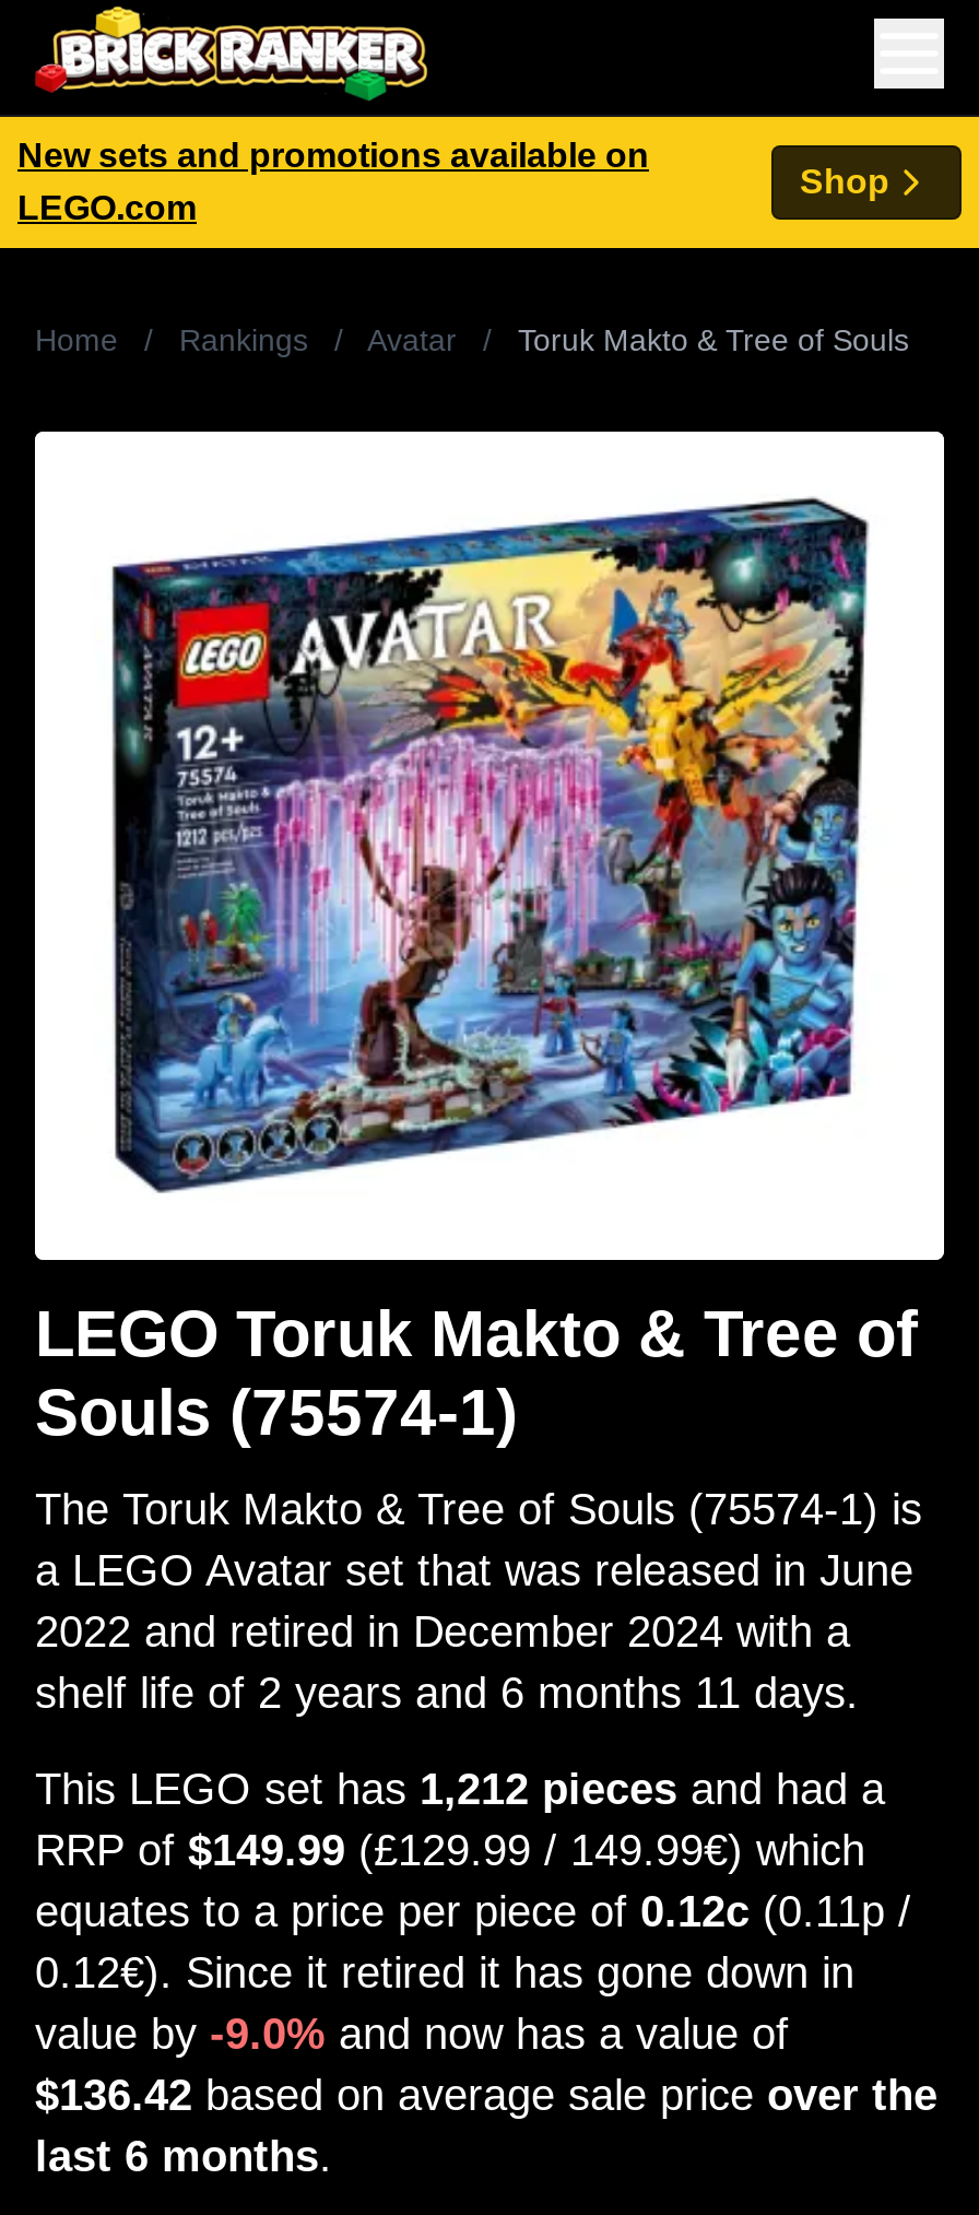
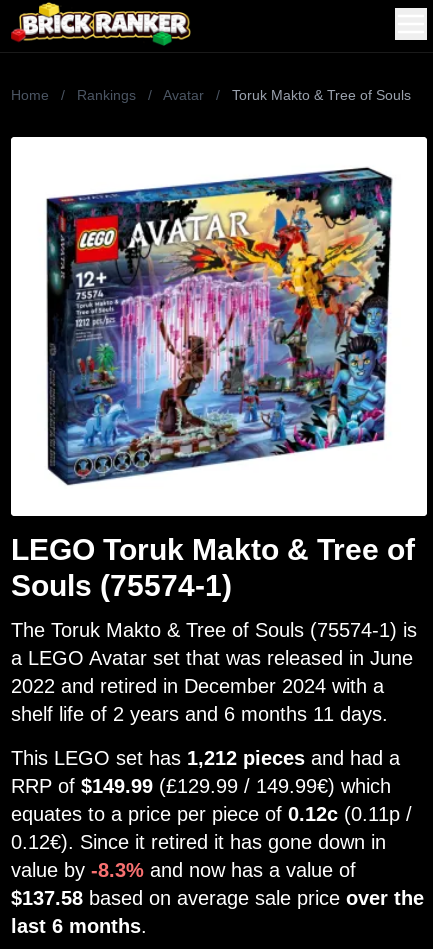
[7,115,972,250] [image] | New sets and promotions available on | LEGO.com -> none
[800,163,889,200] Shop -> none
[35,2010,789,2058] value by -9.0% and now has a value of -> [11,859,356,881] value by -8.3% and now has a value of
[35,2071,937,2119] $136.42 based on average sale price over the -> [11,887,424,909] $137.58 based on average sale price over the

